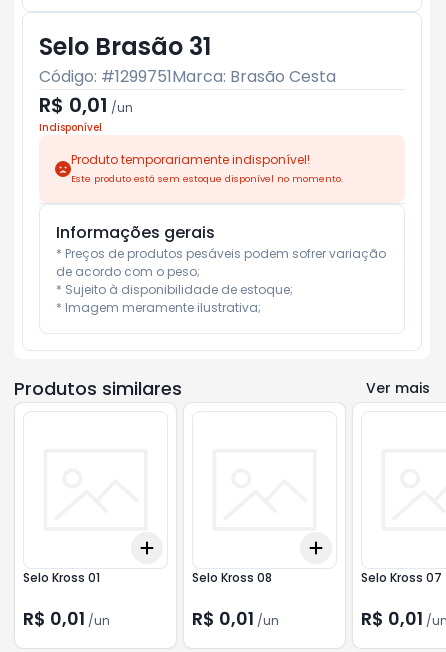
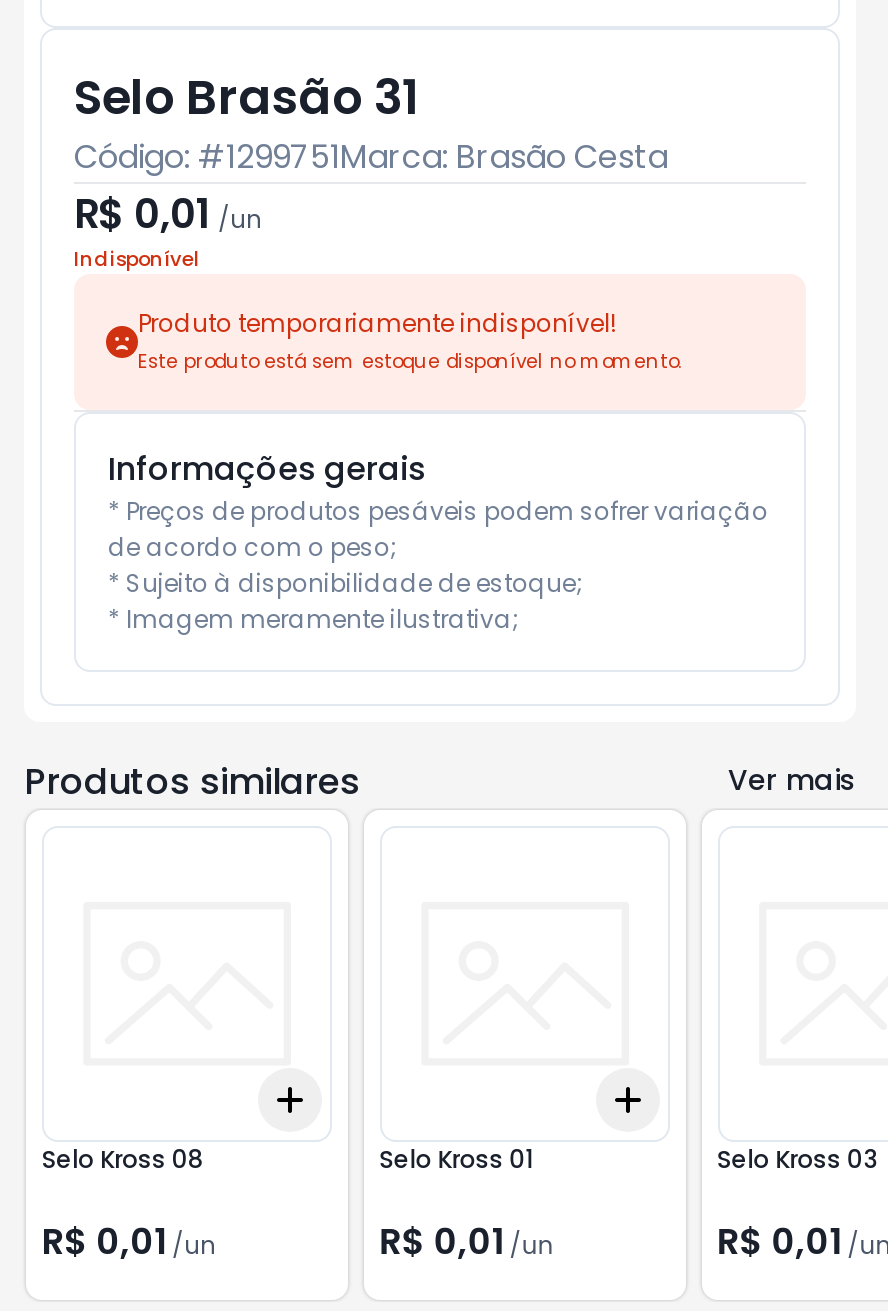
[23,569,100,586] Selo Kross 01 -> [42,1142,202,1176] Selo Kross 08
[192,569,272,586] Selo Kross 08 -> [380,1142,534,1176] Selo Kross 01
[361,569,442,586] Selo Kross 07 -> [717,1142,877,1176] Selo Kross 03

